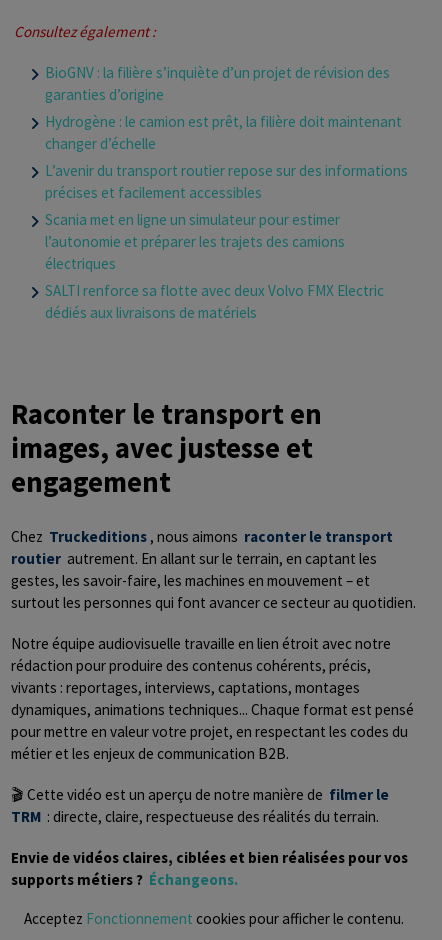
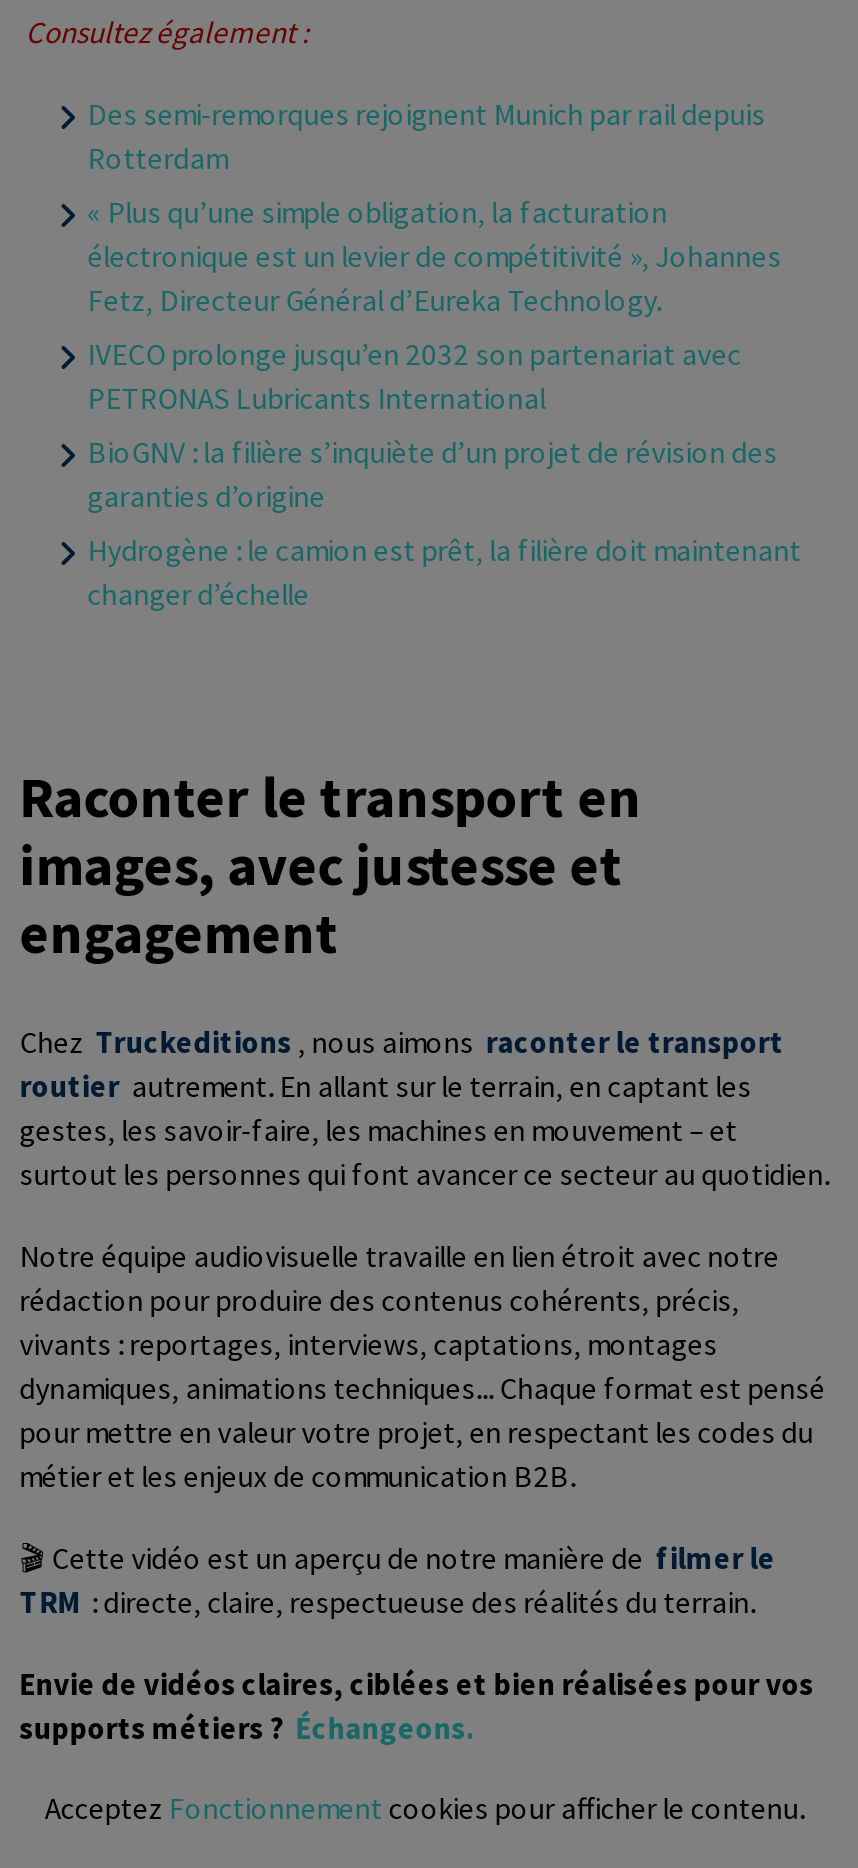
none -> [87,96,781,418] Des semi-remorques rejoignent Munich par rail depuis | Rotterdam | « Plus qu’une simple obligation, la facturation | électronique est un levier de compétitivité », Johannes | Fetz, Directeur Général d’Eureka Technology. | IVECO prolonge jusqu’en 2032 son partenariat avec | PETRONAS Lubricants International
moved [45,63,402,153] -> [87,434,801,614]: BioGNV : la filière s’inquiète d’un projet de révision des | garanties d’origine | Hydrogène : le camion est prêt, la filière doit maintenant | changer d’échelle
[45,161,408,322] L’avenir du transport routier repose sur des informations | précises et facilement accessibles | Scania met en ligne un simulateur pour estimer | l’autonomie et préparer les trajets des camions | électriques | SALTI renforce sa flotte avec deux Volvo FMX Electric | dédiés aux livraisons de matériels -> none

